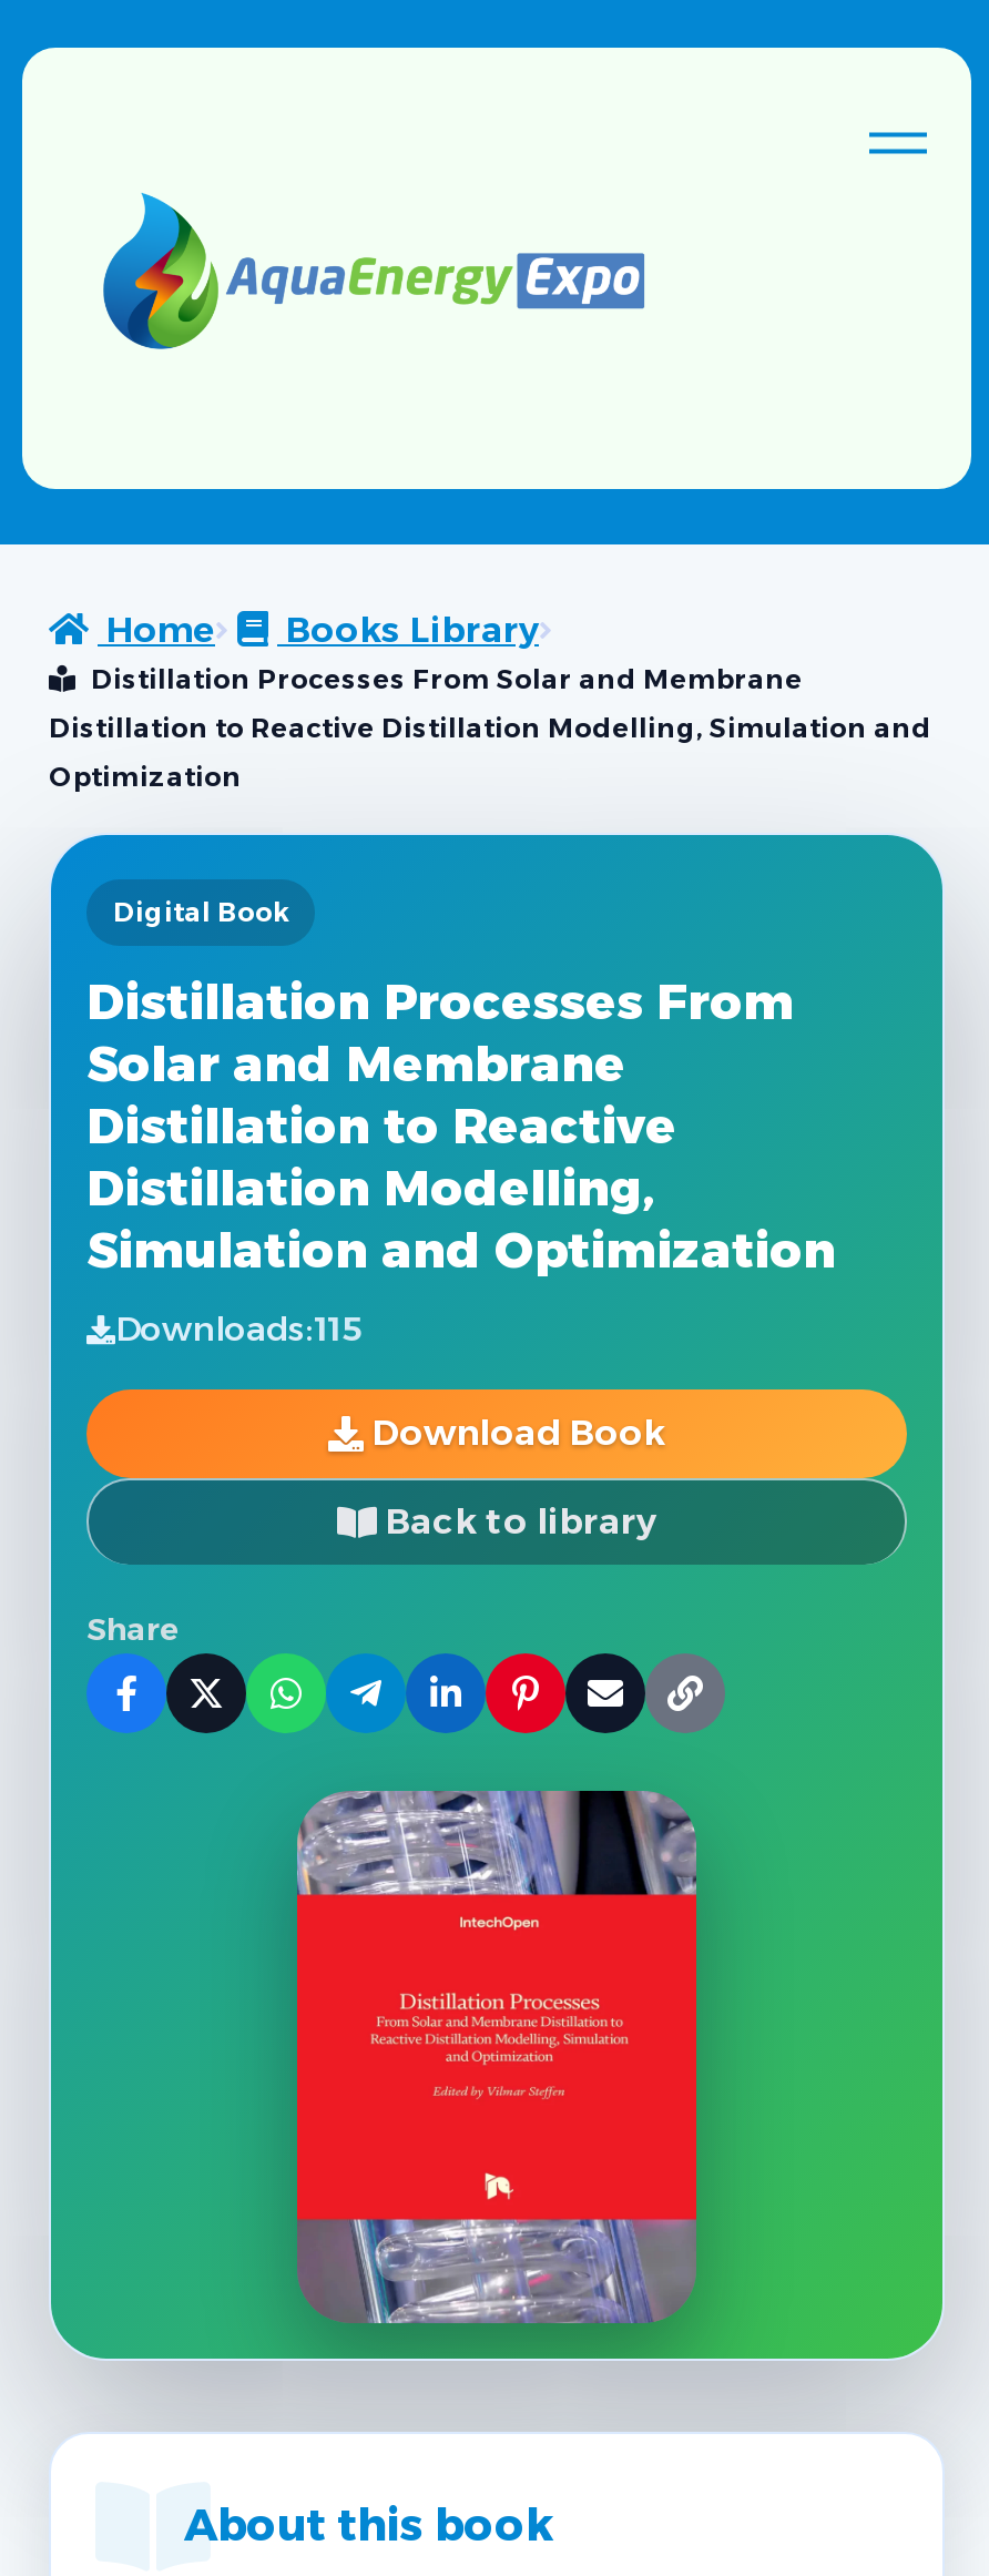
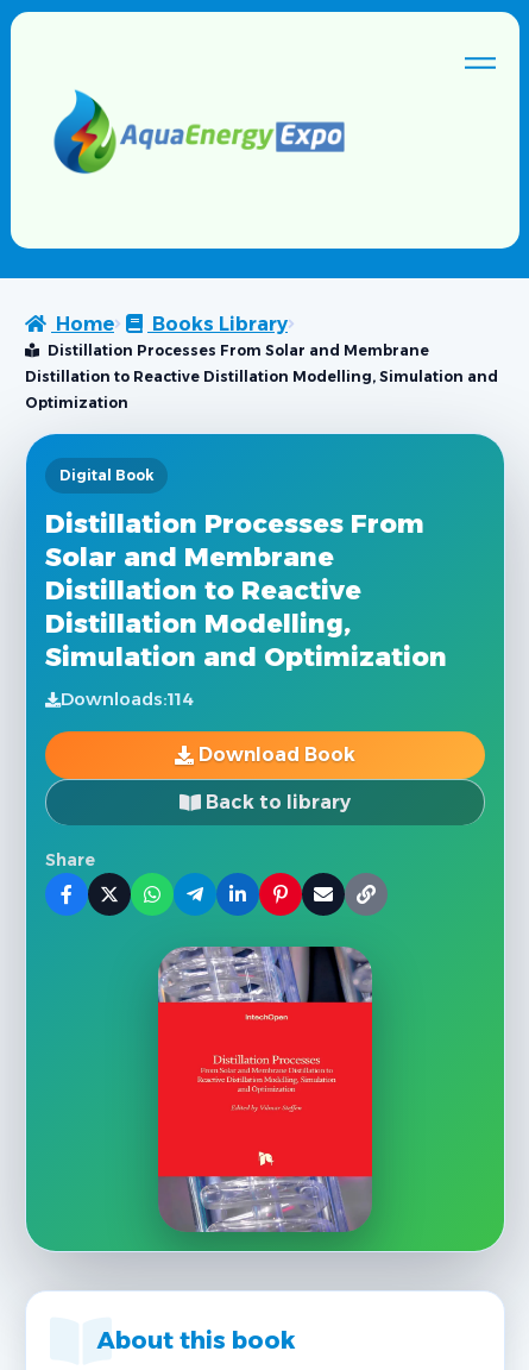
[115,1307,361,1350] Downloads:115 -> [61,688,194,710] Downloads:114

